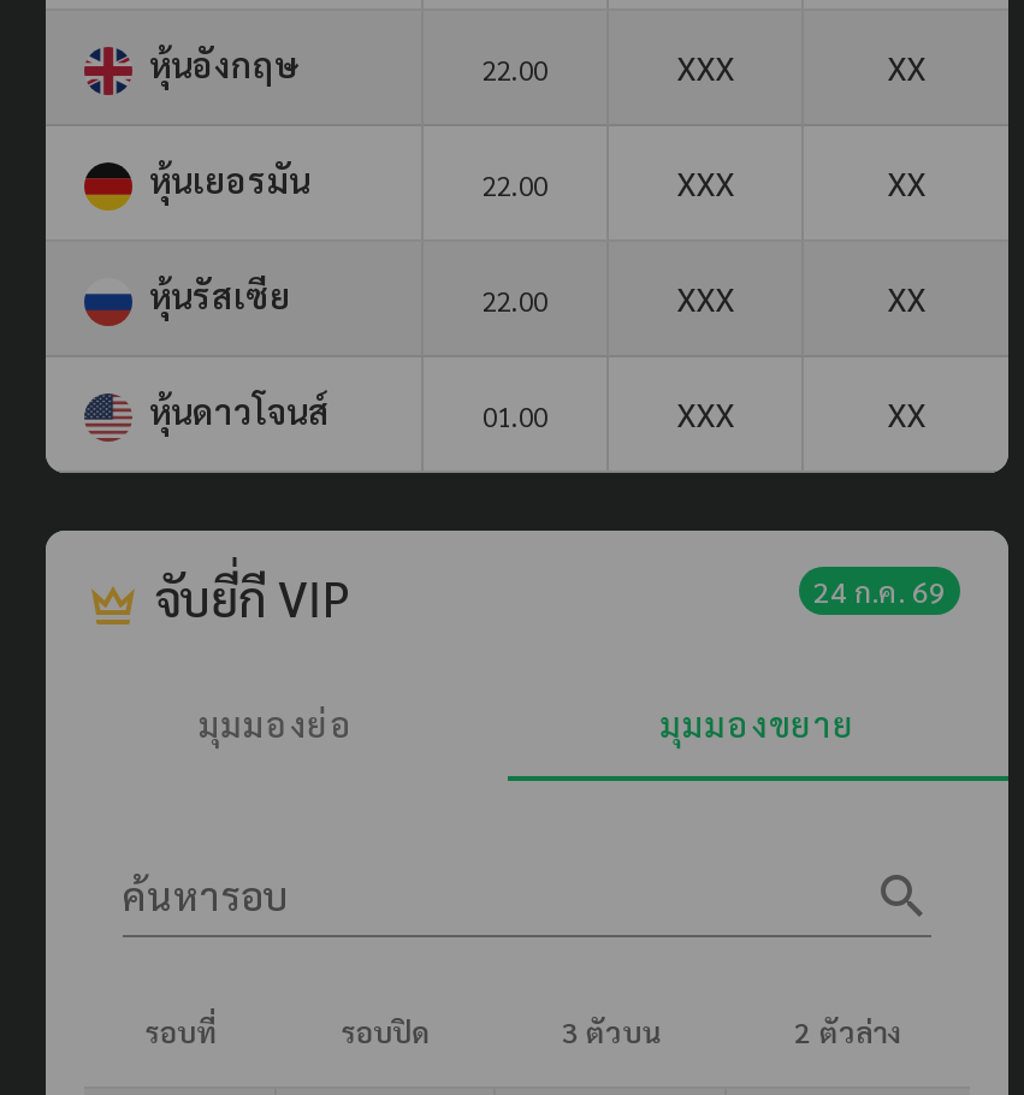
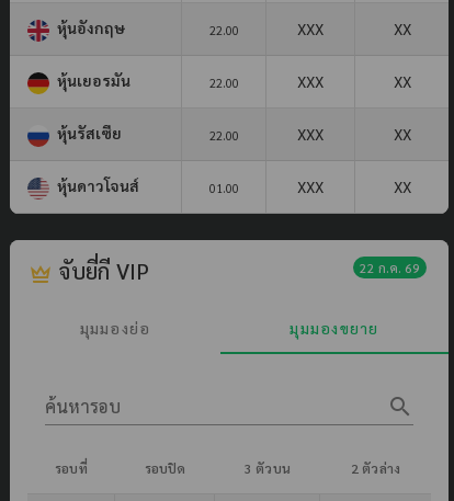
[813,571,946,610] 24 ก.ค. 69 -> [360,259,420,276] 22 ก.ค. 69

